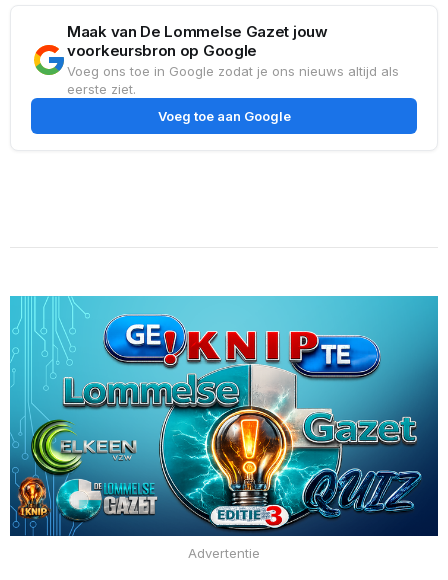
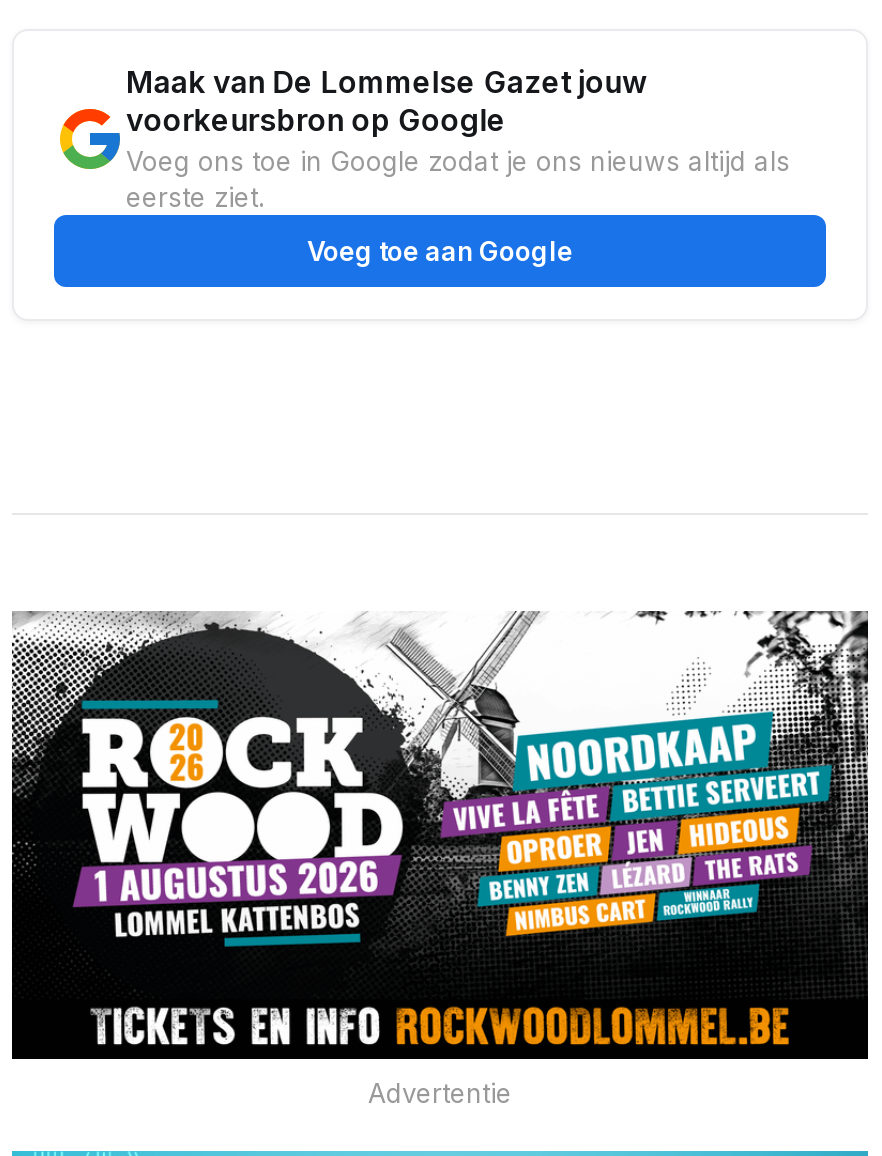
[9,295,439,537] [image] -> [10,609,870,1063] [image]

